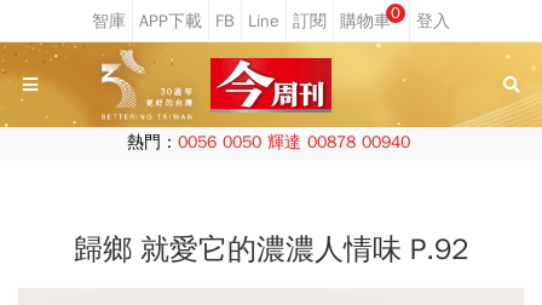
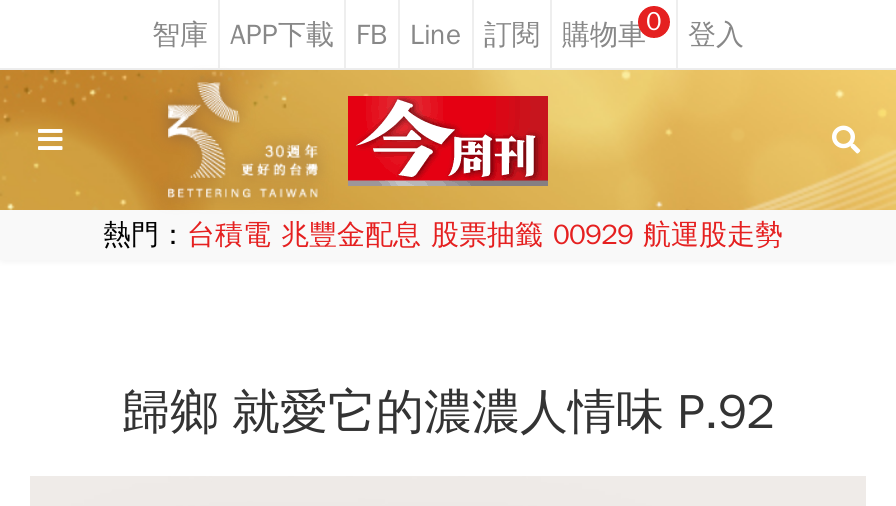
[126,132,410,152] 熱門：0056 0050 輝達 00878 00940 -> [103,218,783,252] 熱門：台積電 兆豐金配息 股票抽籤 00929 航運股走勢

